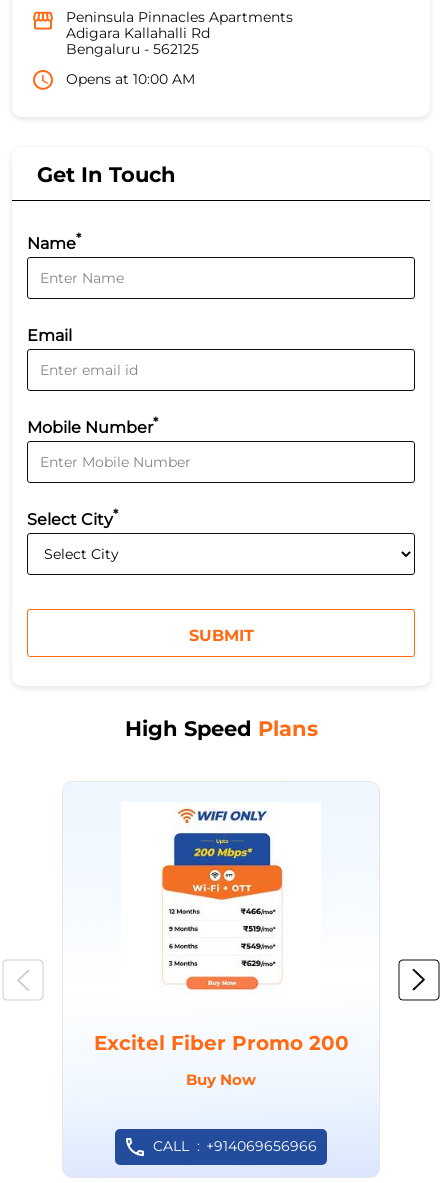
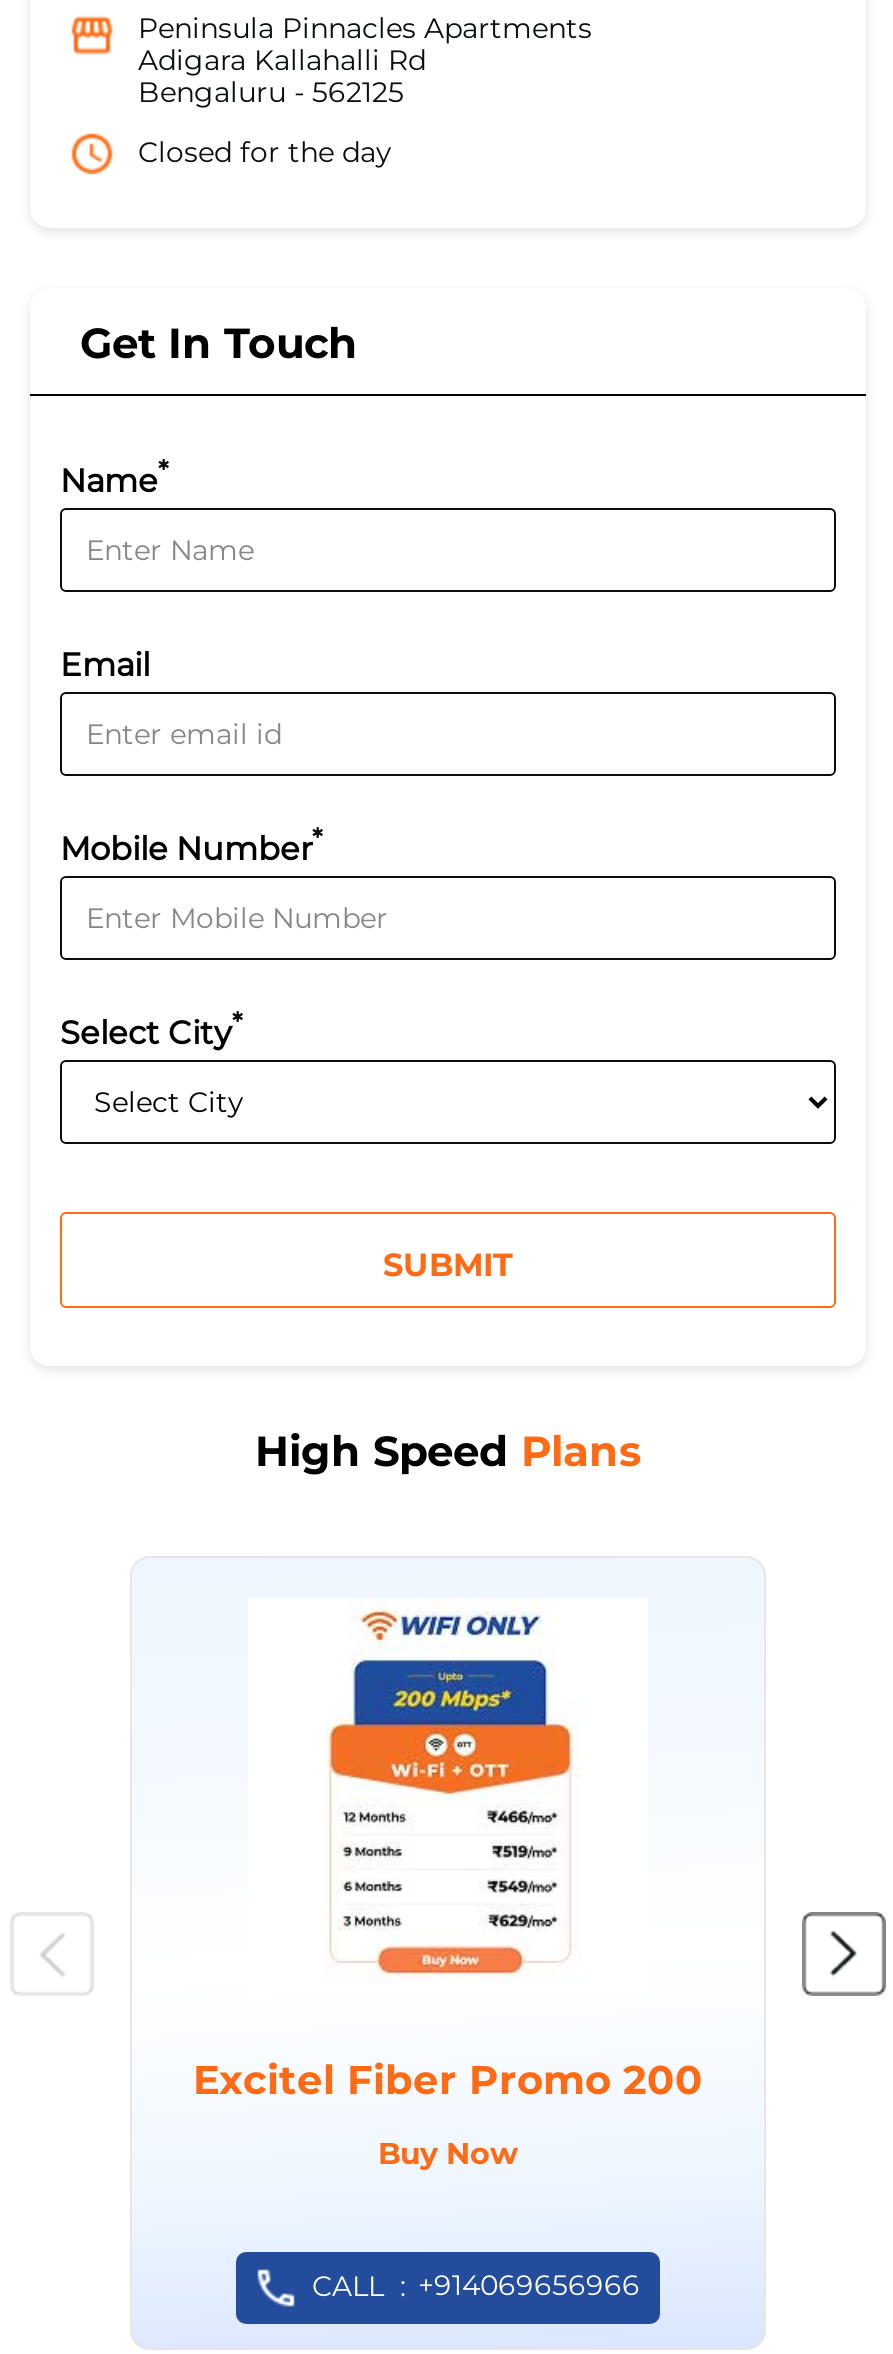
[66,70,195,88] Opens at 10:00 AM -> [138,135,392,171] Closed for the day

